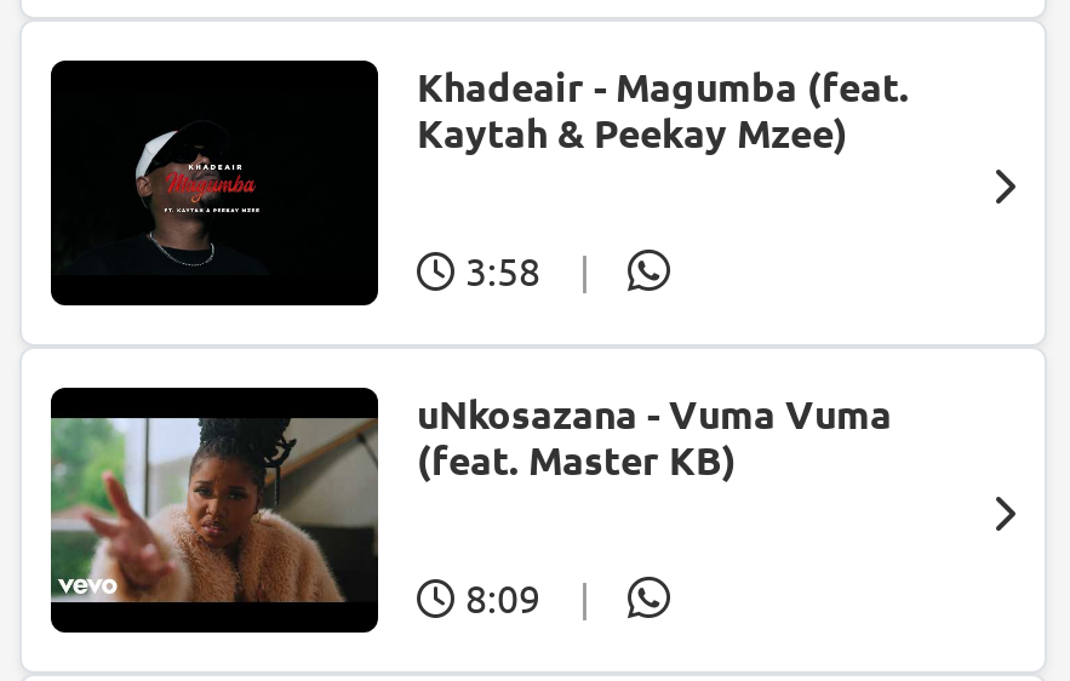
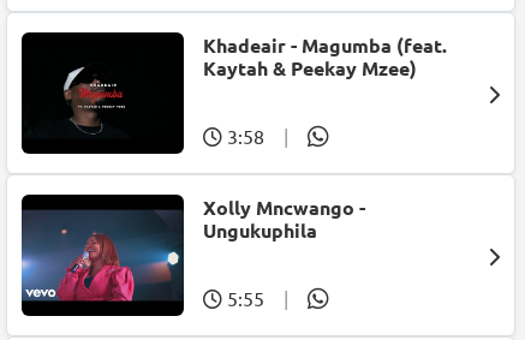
[48,387,892,603] [image] | uNkosazana - Vuma Vuma | (feat. Master KB) -> [20,194,365,302] [image] | Xolly Mncwango - | Ungukuphila
[465,571,540,620] 8:09 -> [227,286,264,310] 5:55

